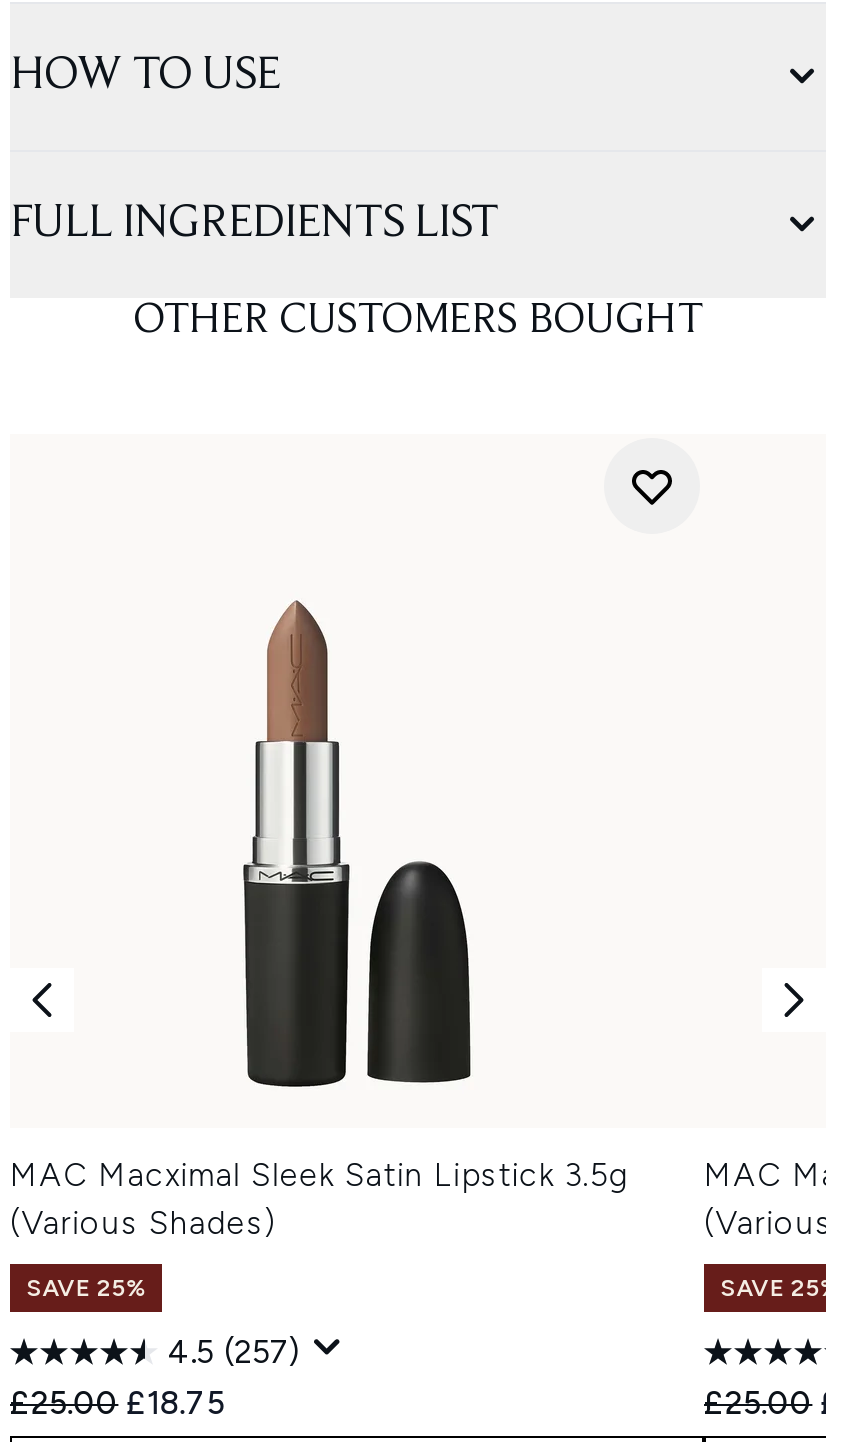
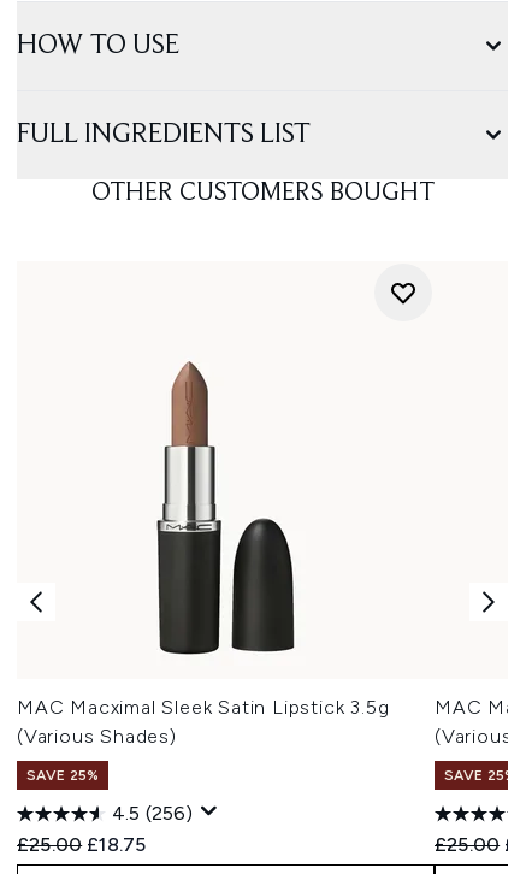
[168,1332,300,1370] 4.5 (257) -> [112,802,193,825] 4.5 (256)

